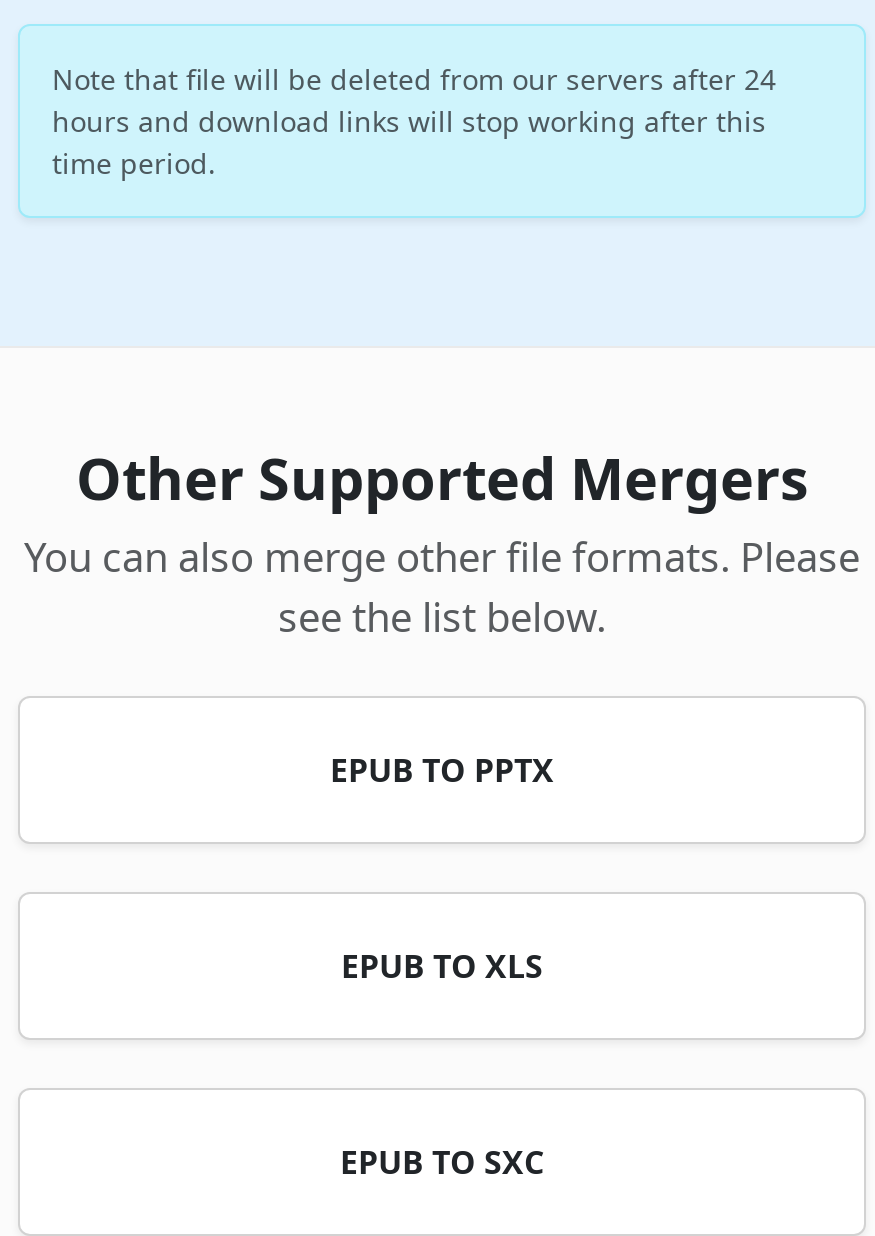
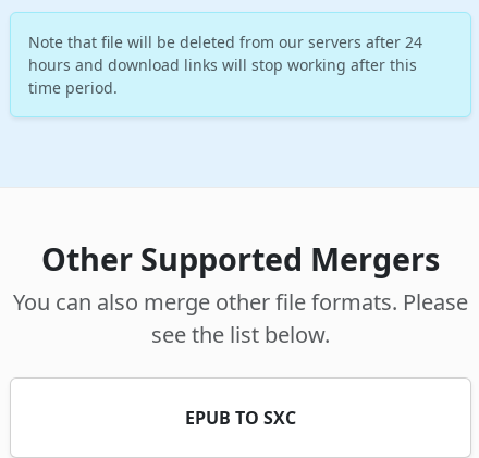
[330,748,554,792] EPUB TO PPTX -> none
[341,944,543,988] EPUB TO XLS -> none

